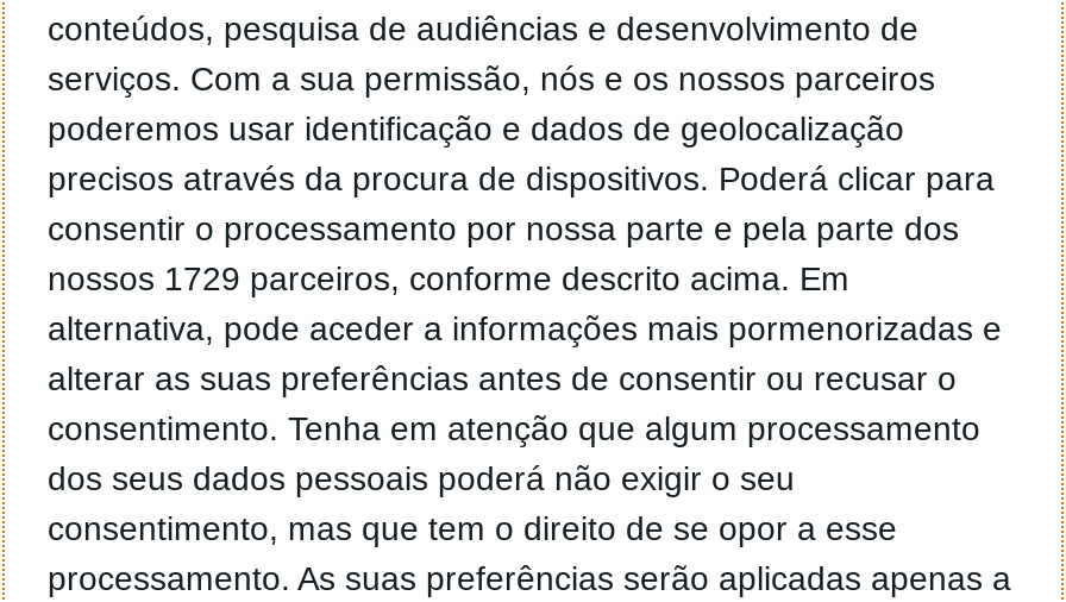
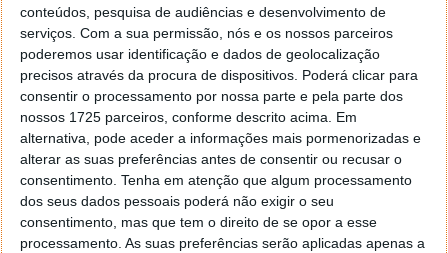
[48,258,849,296] nossos 1729 parceiros, conforme descrito acima. Em -> [20,108,357,124] nossos 1725 parceiros, conforme descrito acima. Em

